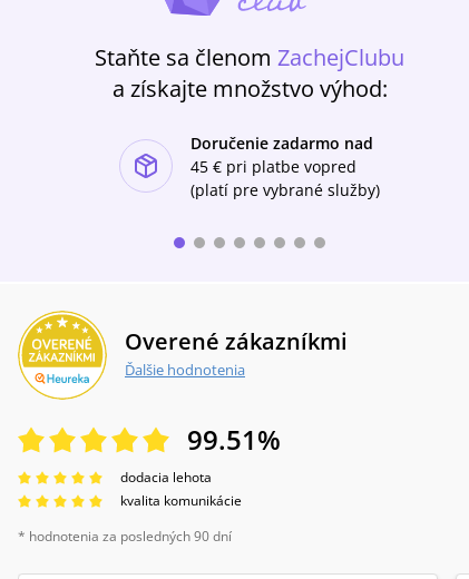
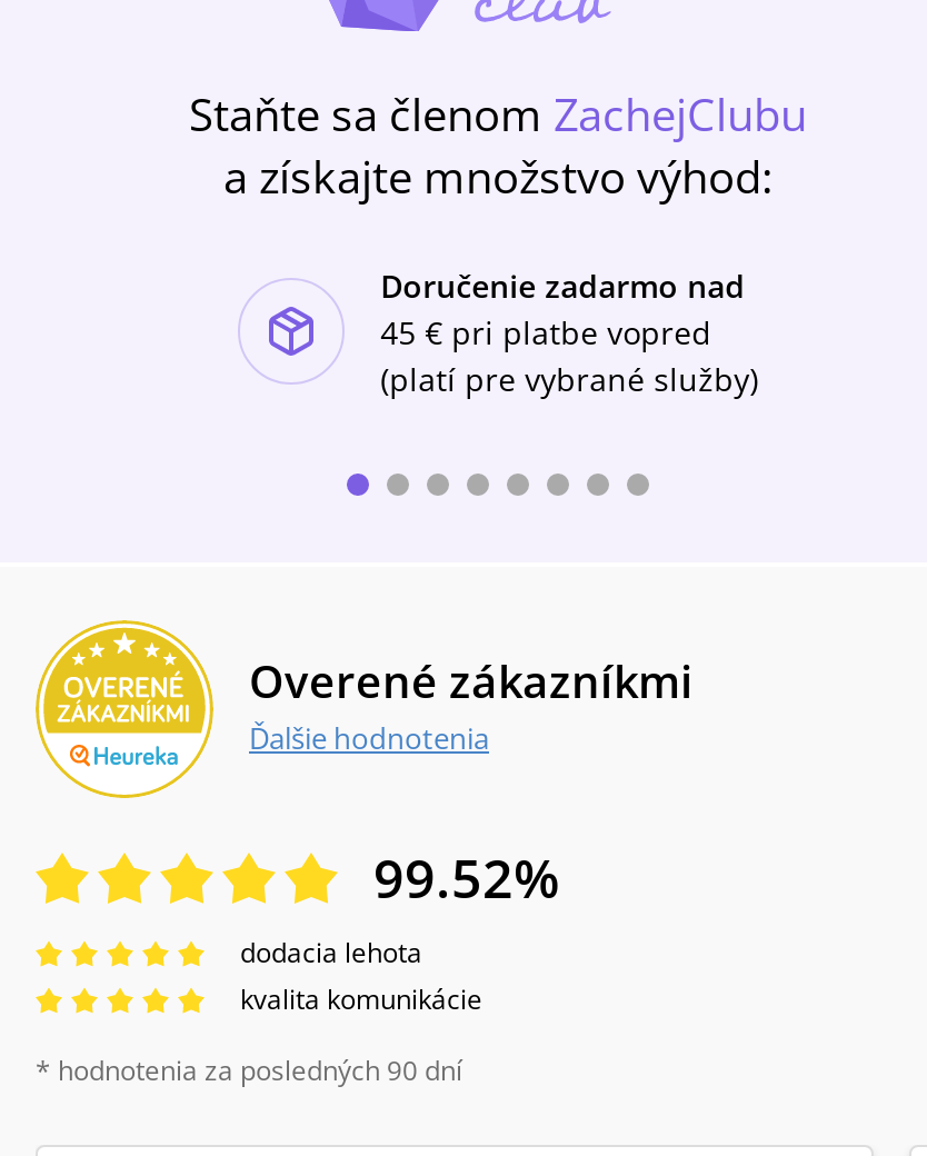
[187,421,281,457] 99.51% -> [373,840,560,913] 99.52%

